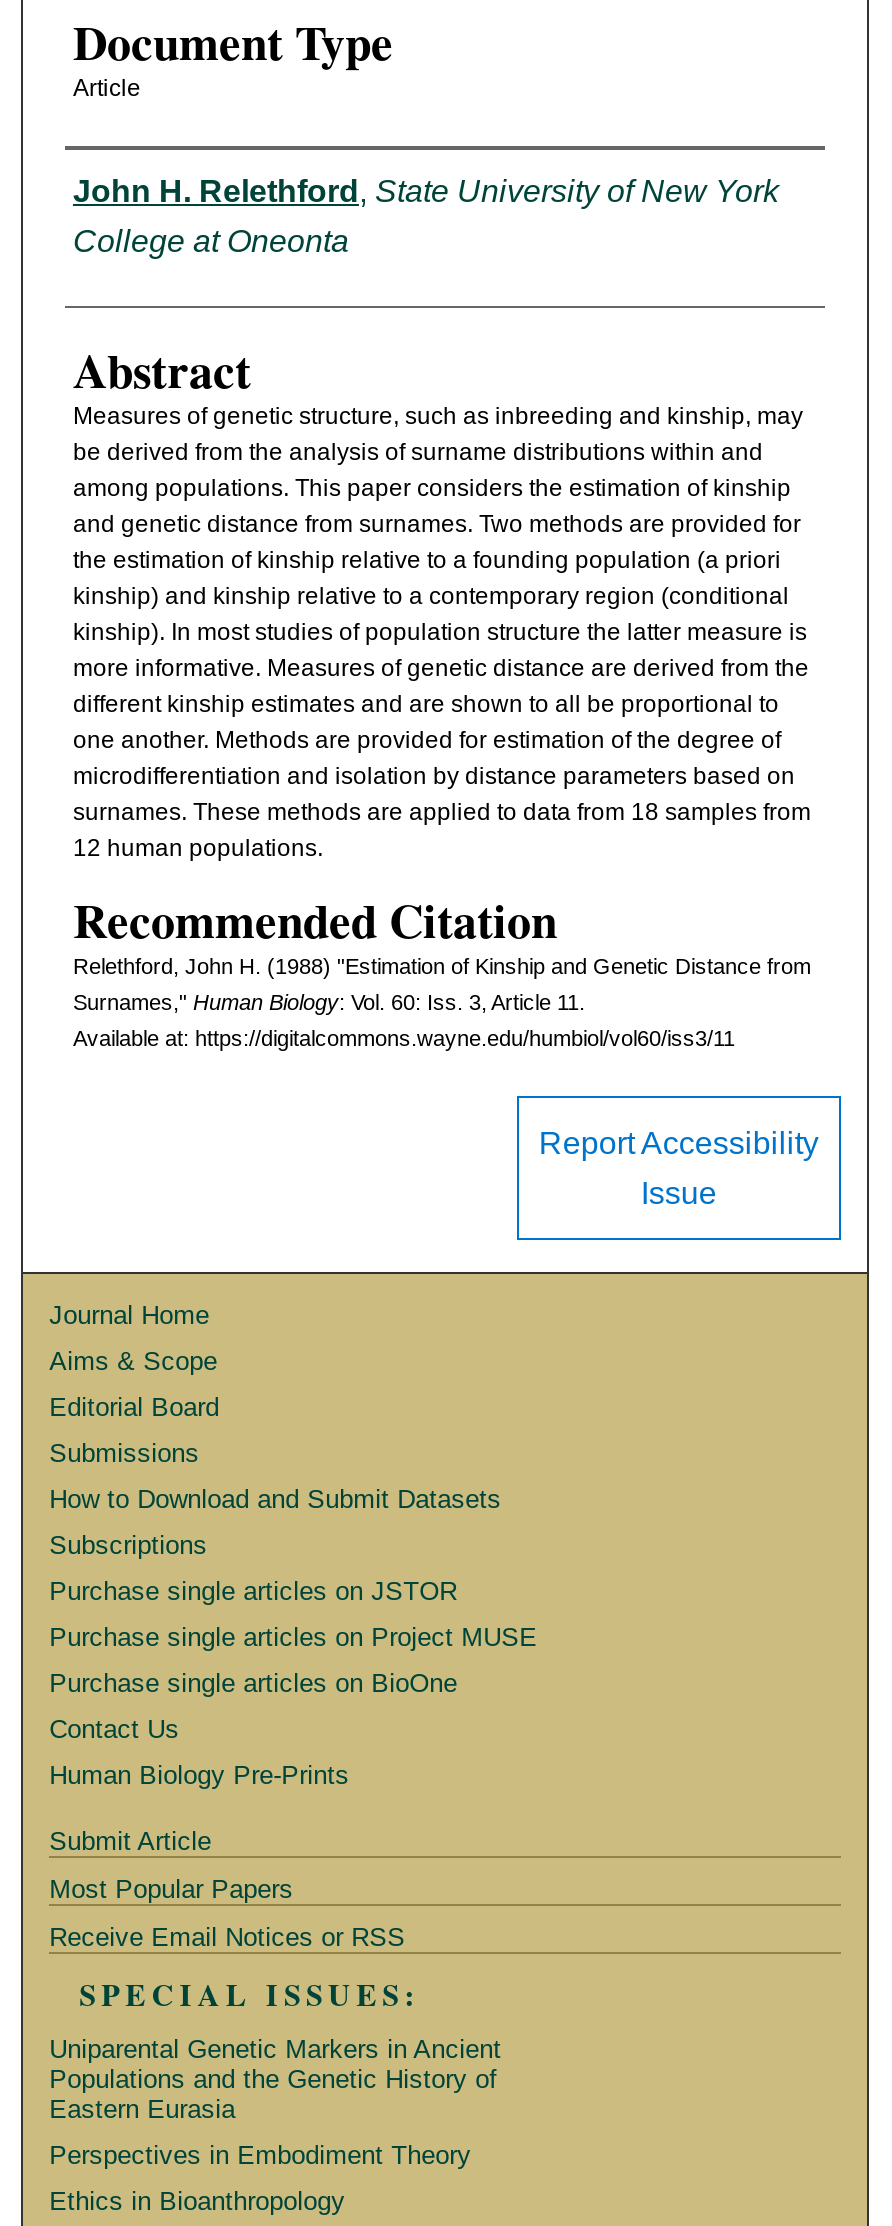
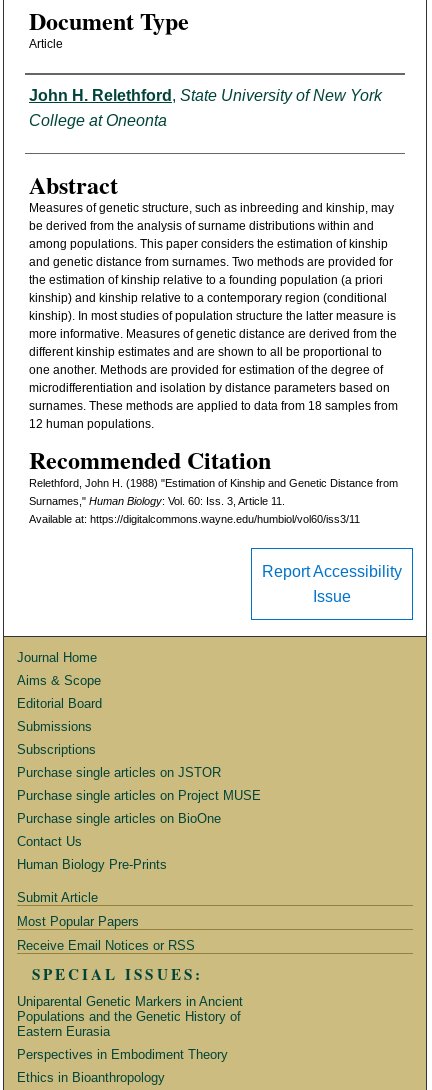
[49,1485,501,1515] How to Download and Submit Datasets -> none

